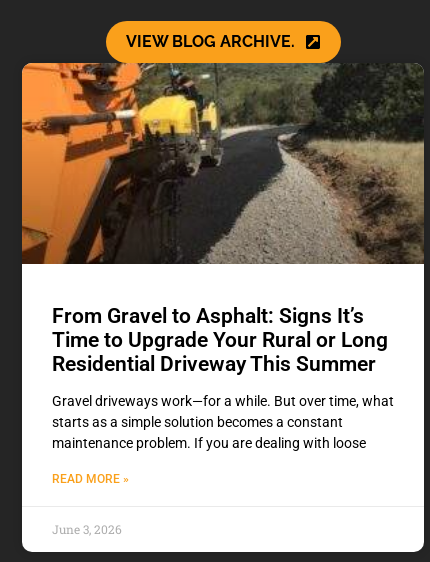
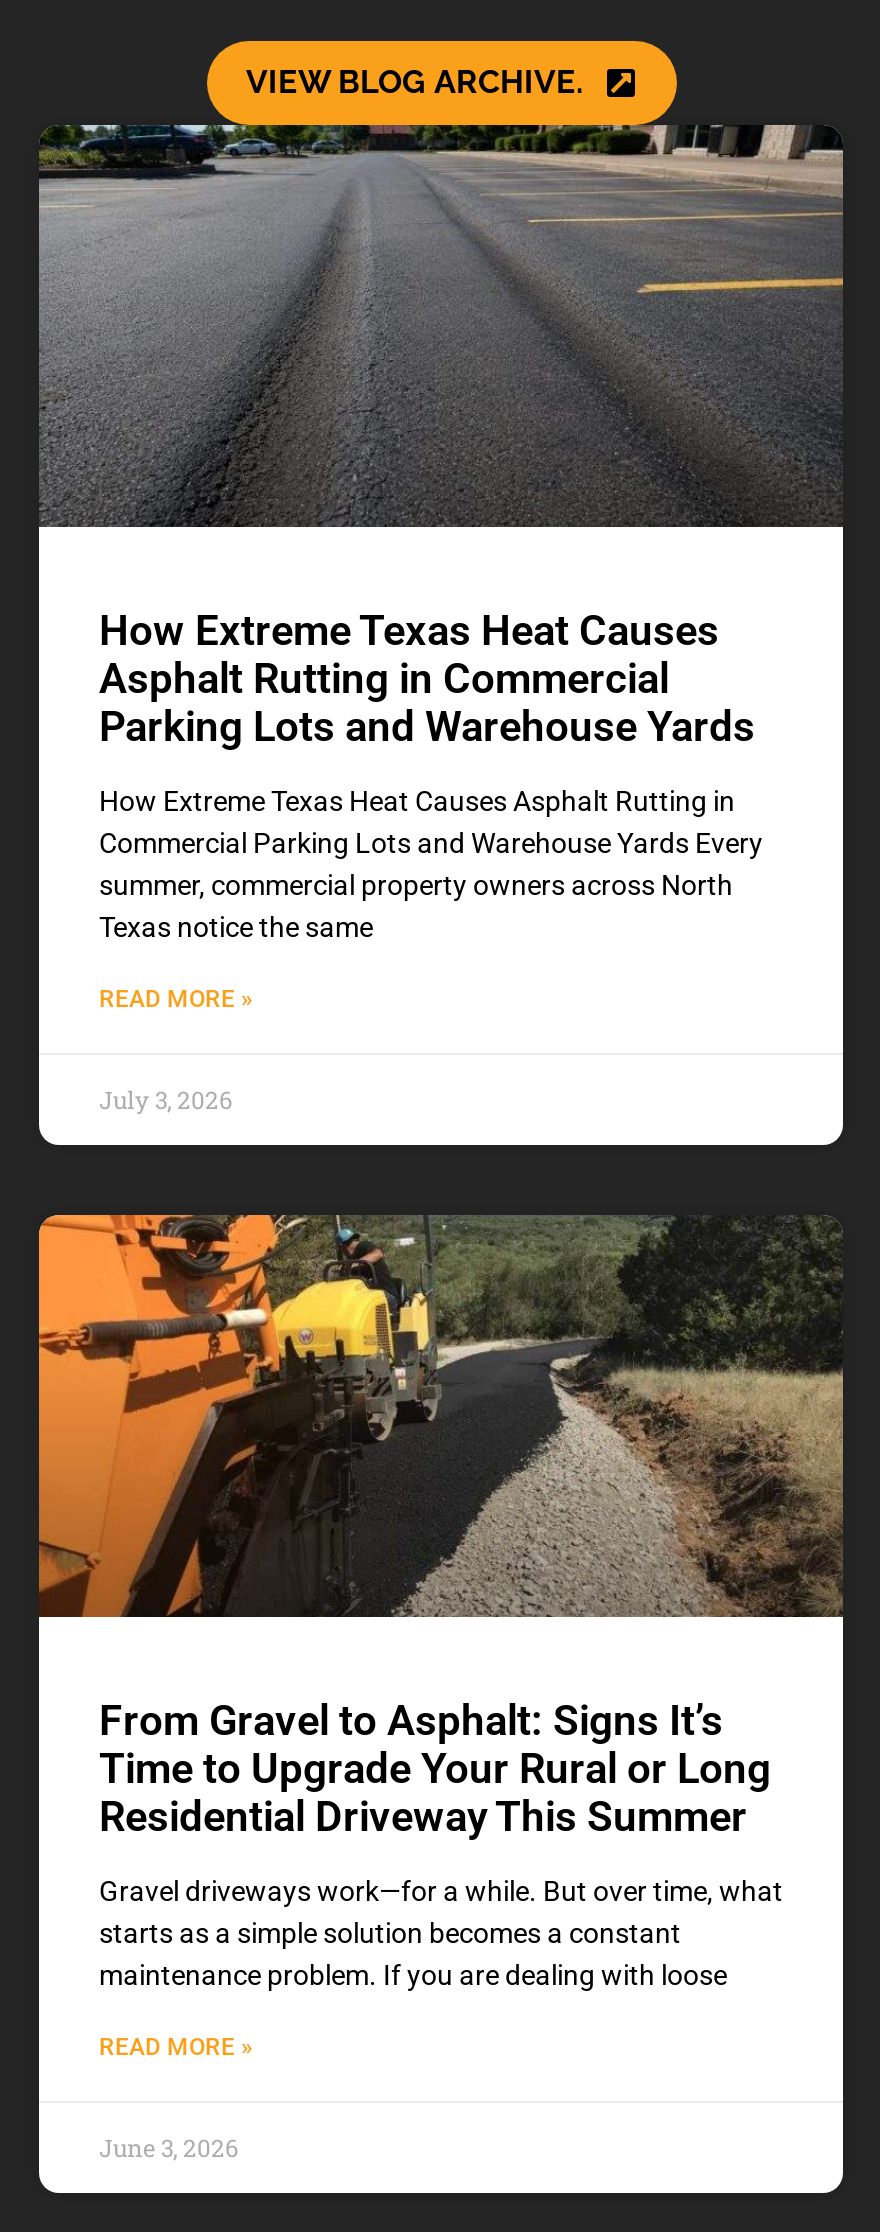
none -> [37,123,845,1116] [image] | How Extreme Texas Heat Causes | Asphalt Rutting in Commercial | Parking Lots and Warehouse Yards | How Extreme Texas Heat Causes Asphalt Rutting in | Commercial Parking Lots and Warehouse Yards Every | summer, commercial property owners across North | Texas notice the same | READ MORE » | July 3, 2026

